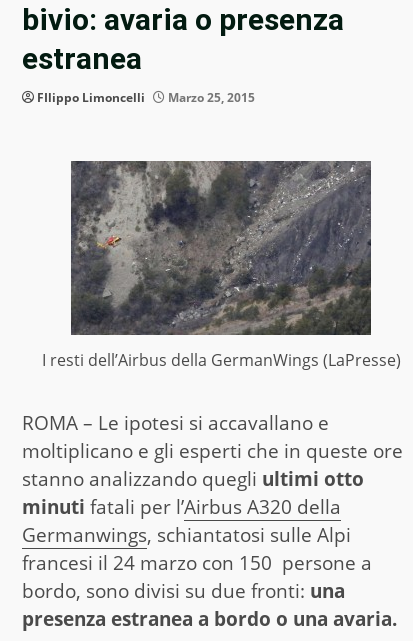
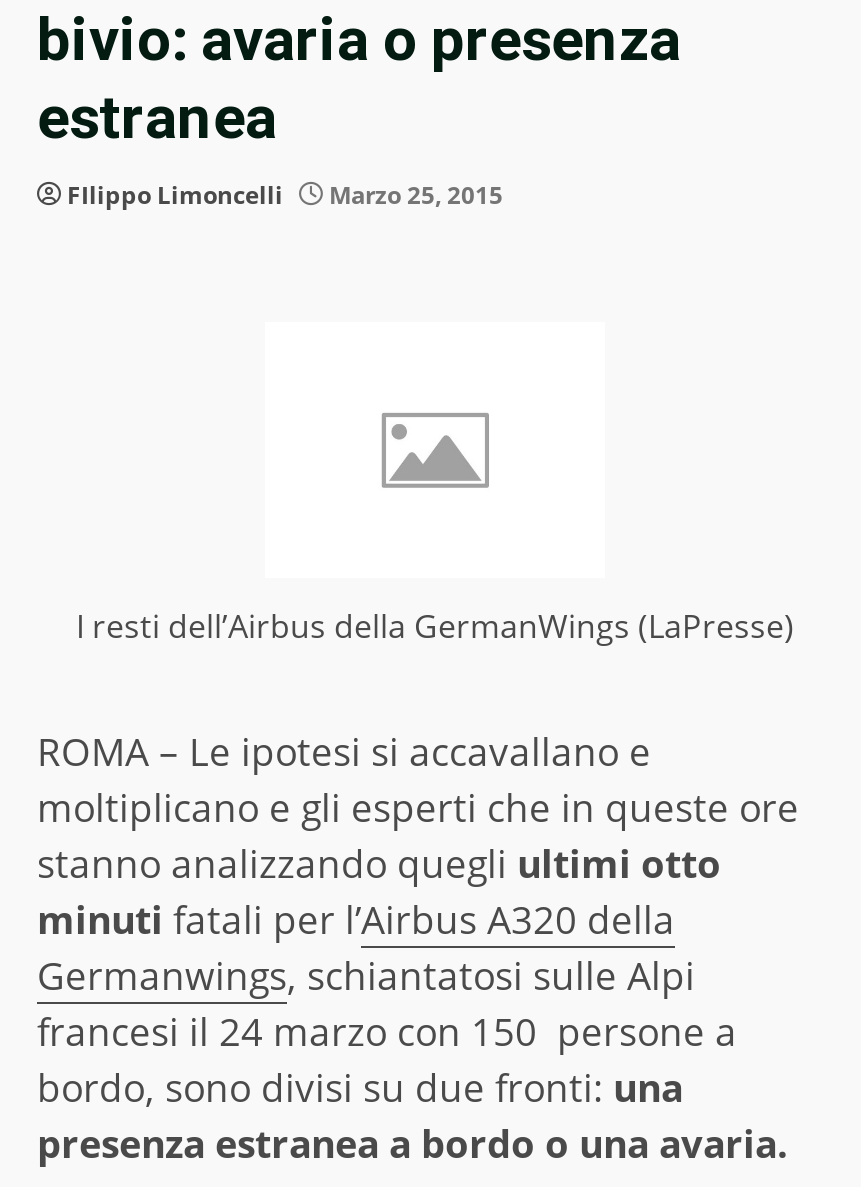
[70,160,372,336] [image] -> none

